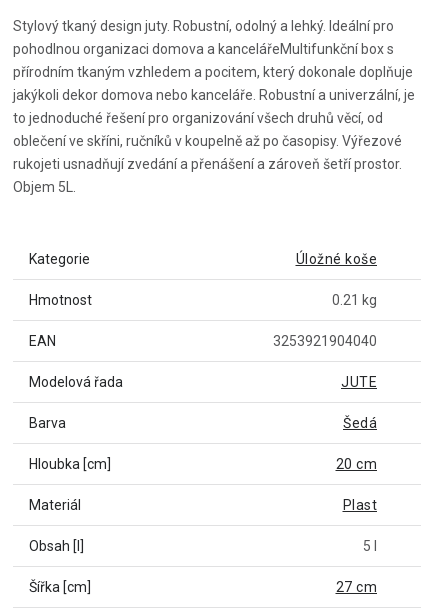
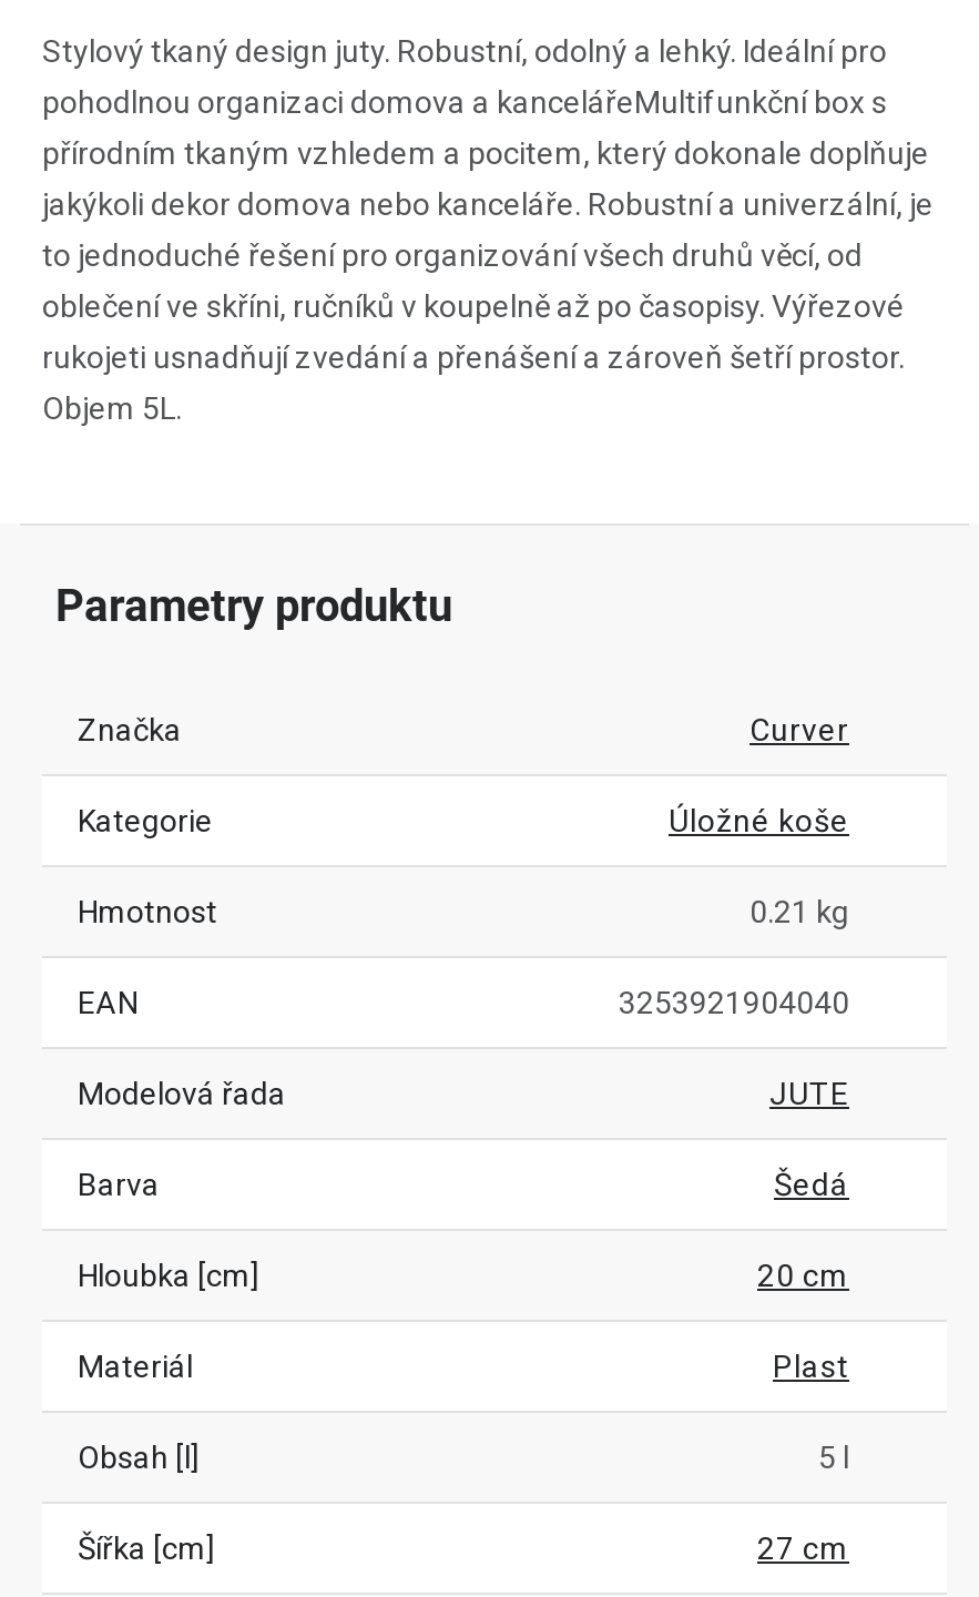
none -> [55,579,849,747] Parametry produktu | Značka | Curver

